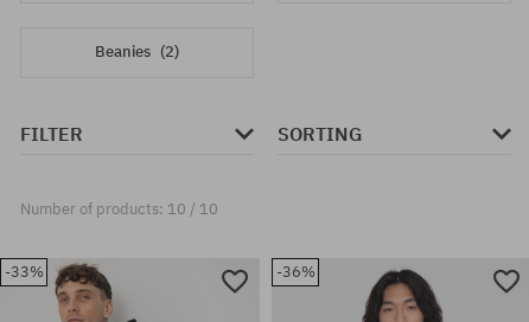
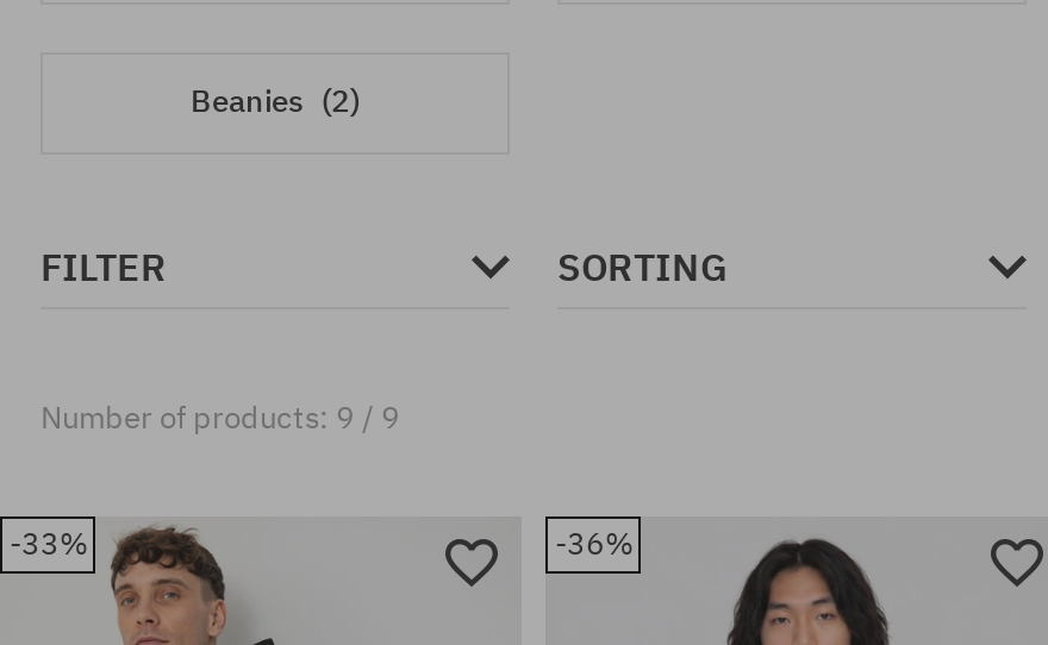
[20,199,218,219] Number of products: 10 / 10 -> [40,398,400,438] Number of products: 9 / 9

